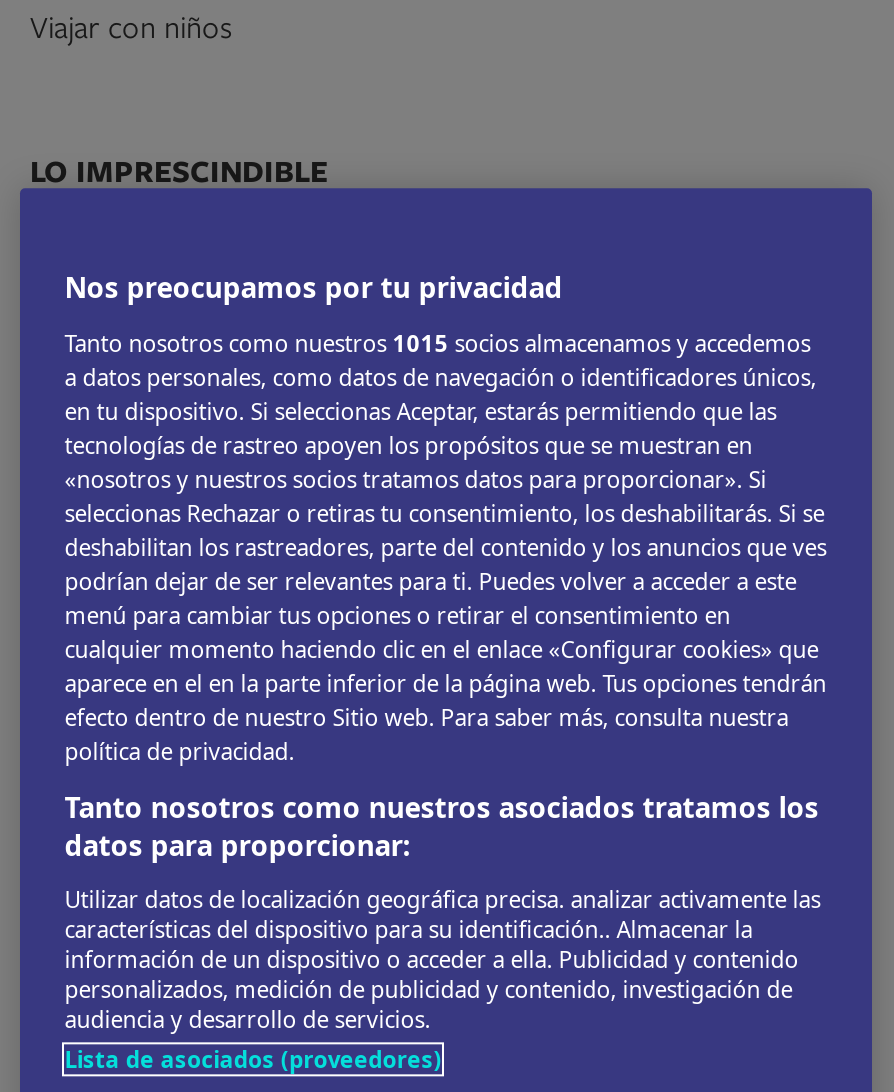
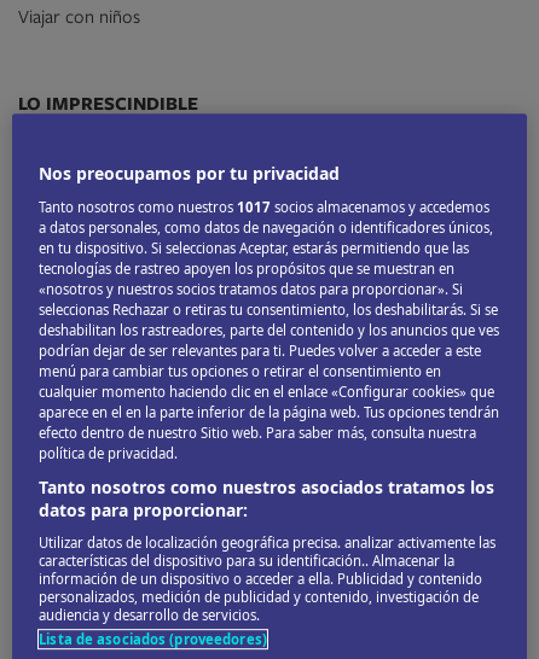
[64,328,810,358] Tanto nosotros como nuestros 1015 socios almacenamos y accedemos -> [39,198,490,216] Tanto nosotros como nuestros 1017 socios almacenamos y accedemos

